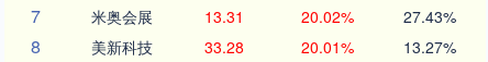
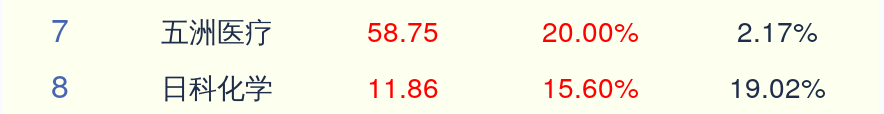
[91,5,456,27] 米奥会展 | 13.31 | 20.02% | 27.43% -> [161,10,817,50] 五洲医疗 | 58.75 | 20.00% | 2.17%
[91,36,456,58] 美新科技 | 33.28 | 20.01% | 13.27% -> [161,66,825,106] 日科化学 | 11.86 | 15.60% | 19.02%

